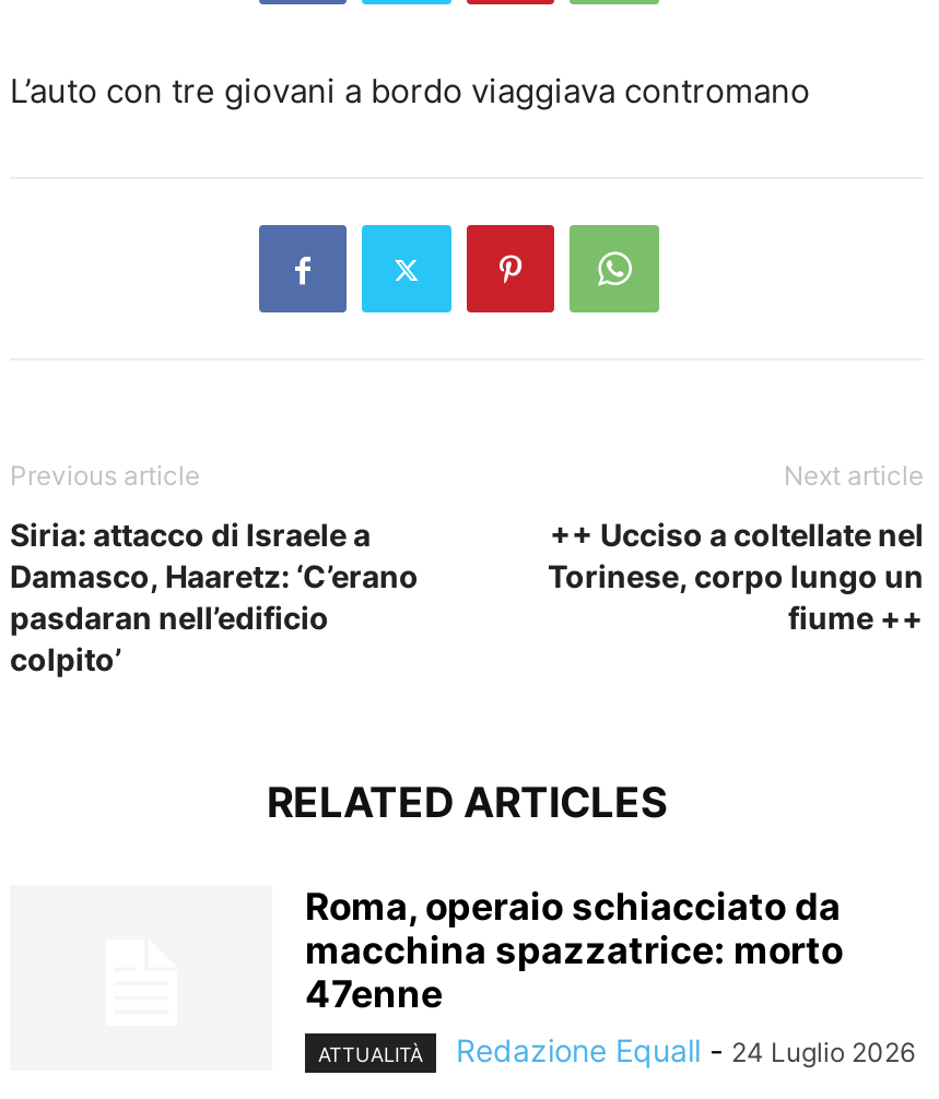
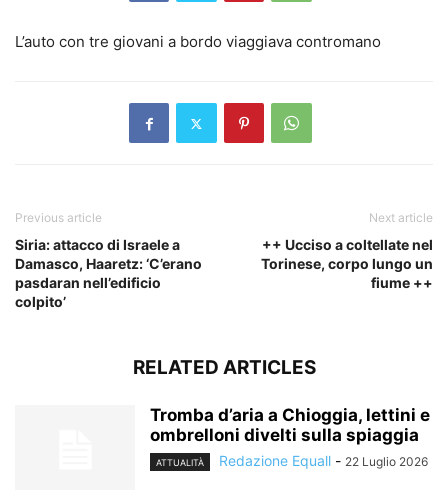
[305,885,843,1016] Roma, operaio schiacciato da | macchina spazzatrice: morto | 47enne -> [150,405,430,445] Tromba d’aria a Chioggia, lettini e | ombrelloni divelti sulla spiaggia
[456,1031,915,1068] Redazione Equall - 24 Luglio 2026 -> [219,452,428,469] Redazione Equall - 22 Luglio 2026

